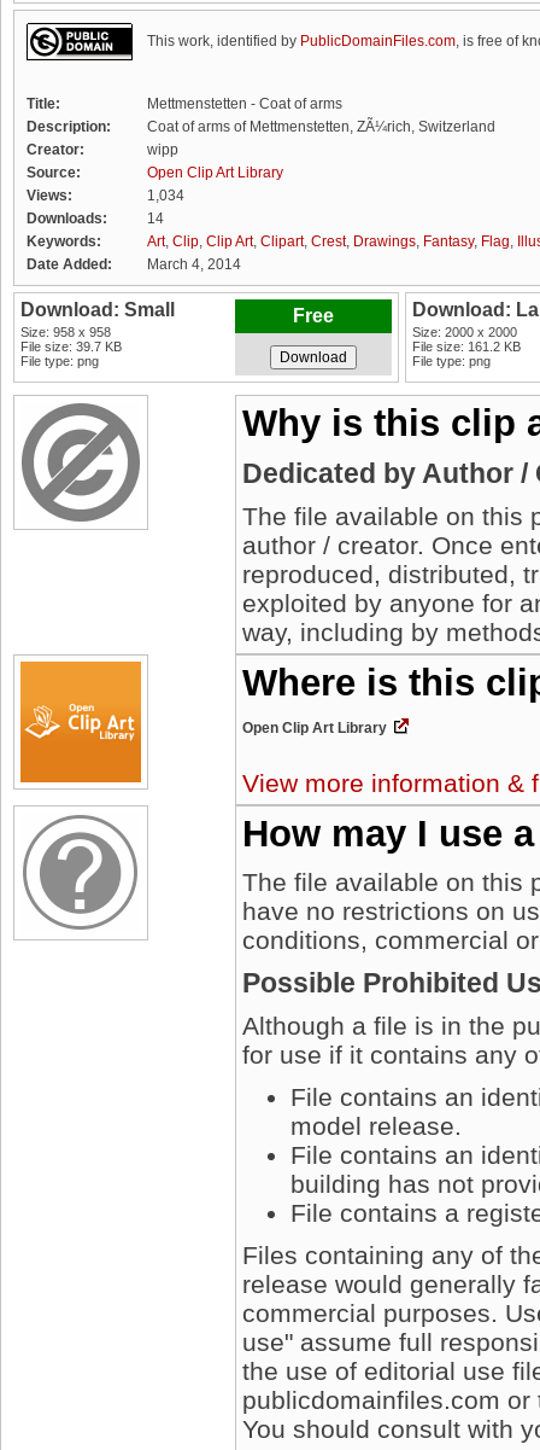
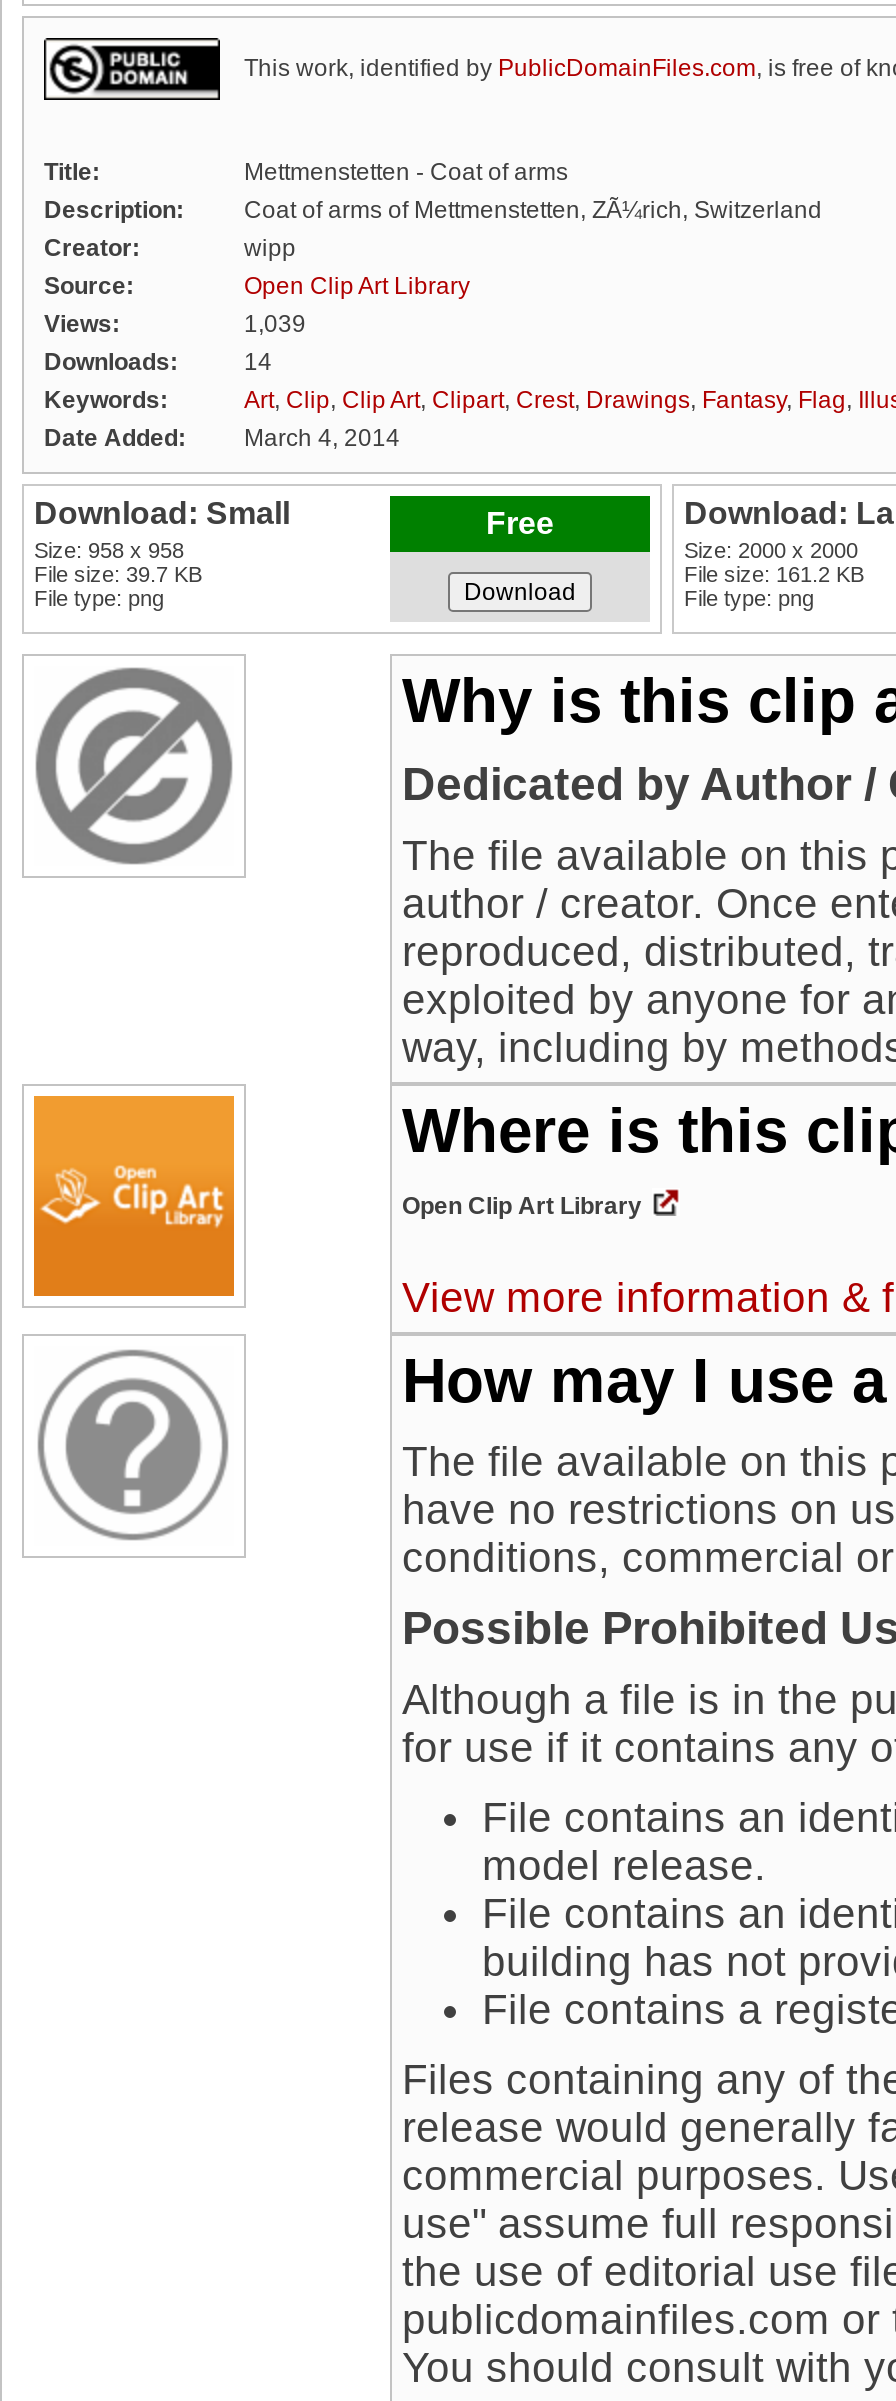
[147,187,184,204] 1,034 -> [244,310,306,338] 1,039

